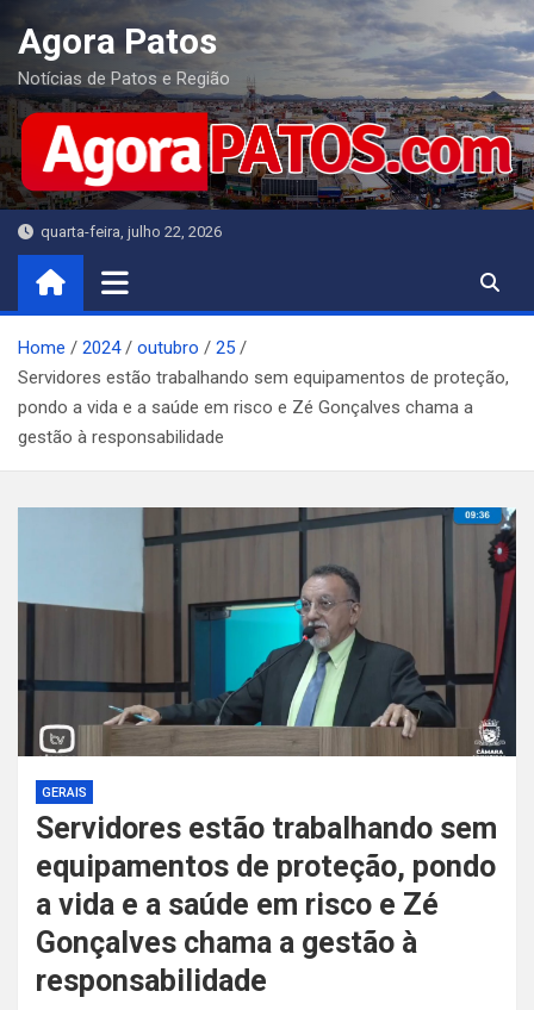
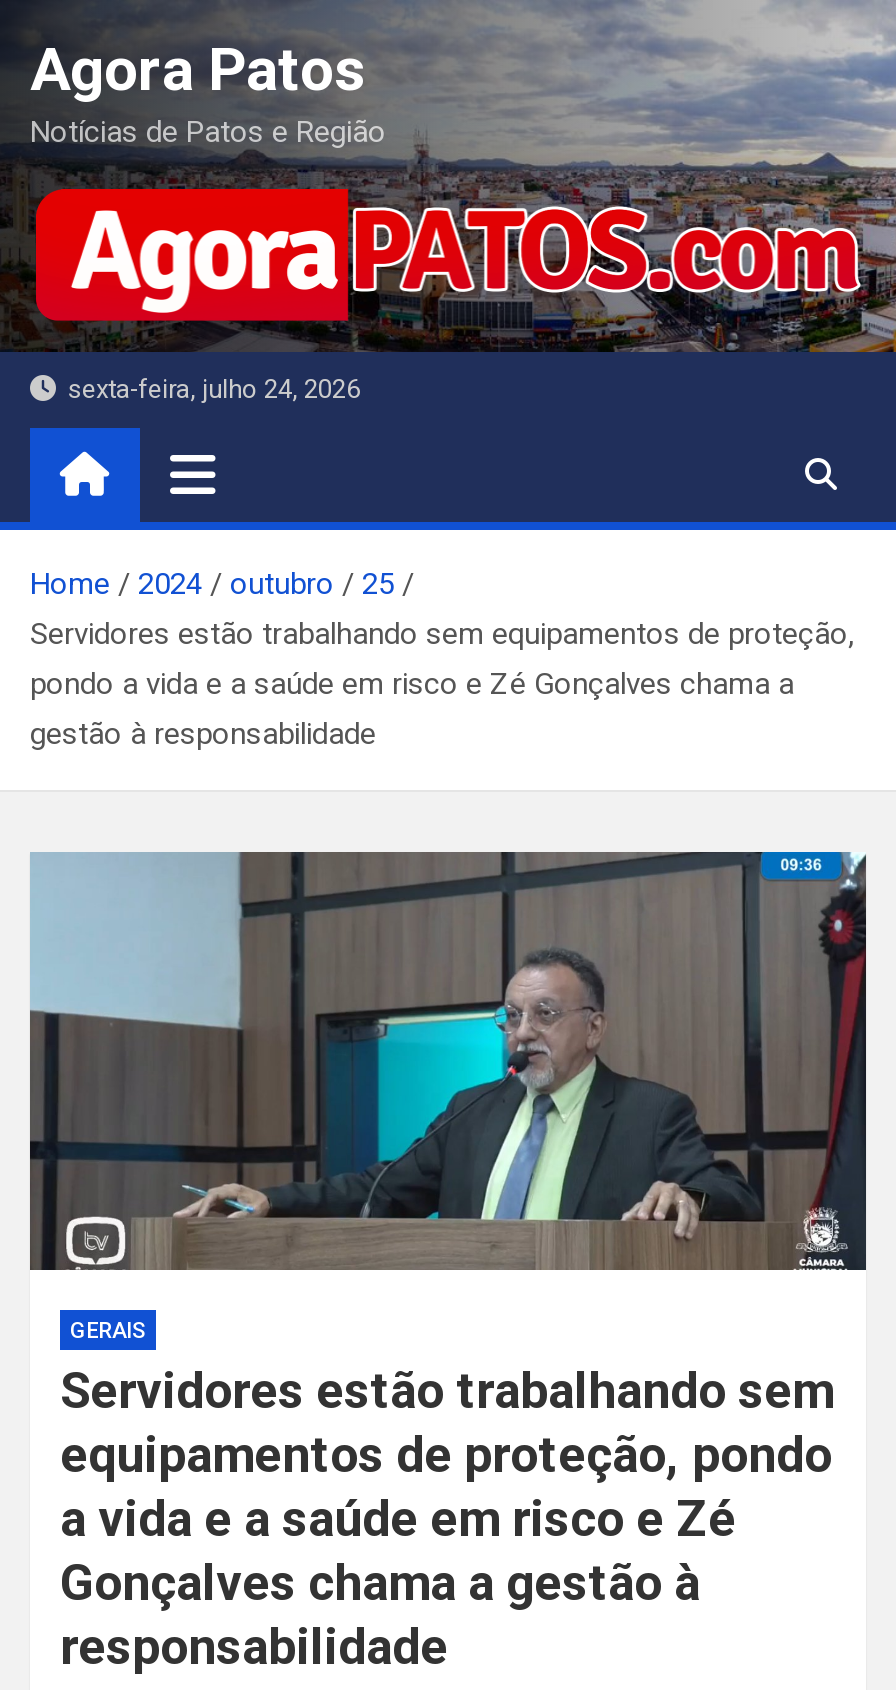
[33,222,222,240] quarta-feira, julho 22, 2026 -> [56,374,360,404] sexta-feira, julho 24, 2026

